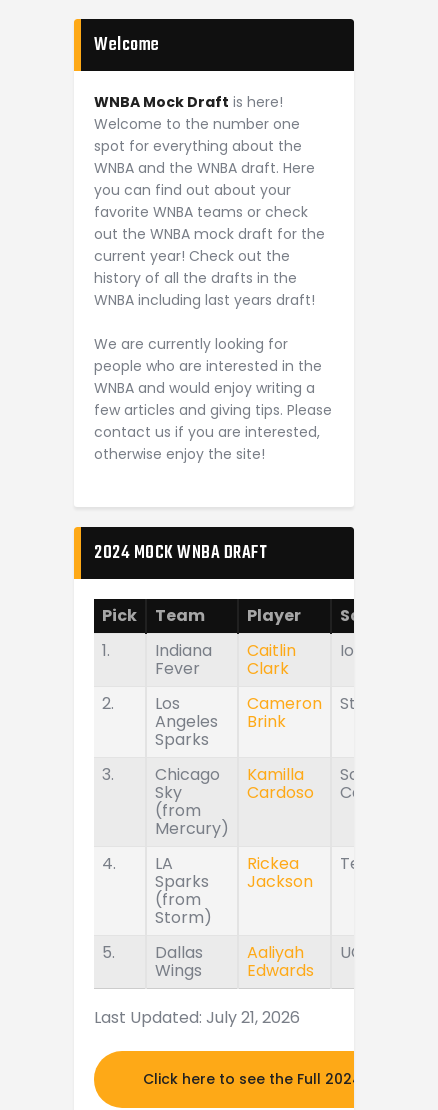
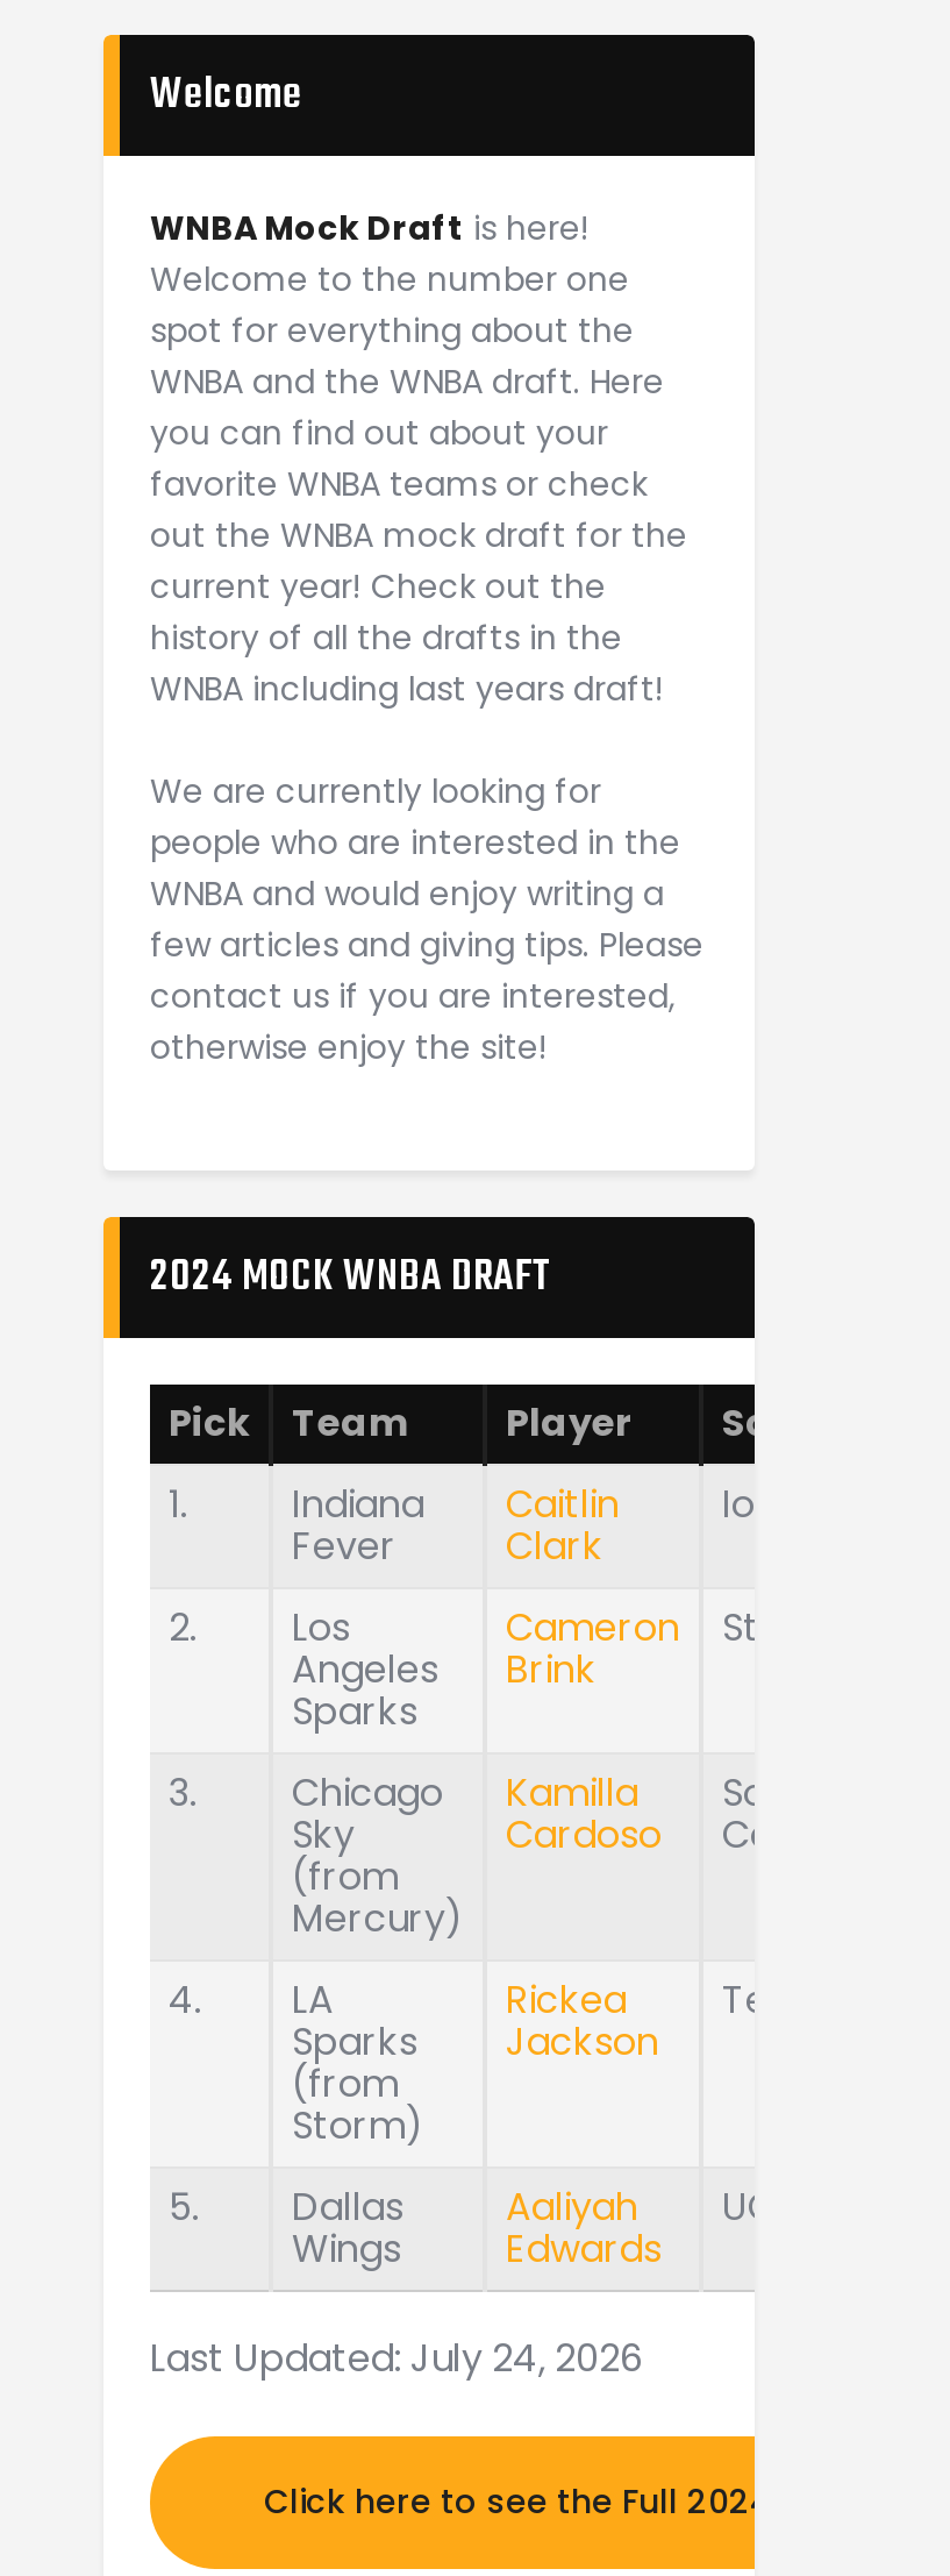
[94,1006,300,1029] Last Updated: July 21, 2026 -> [150,2332,643,2385] Last Updated: July 24, 2026

